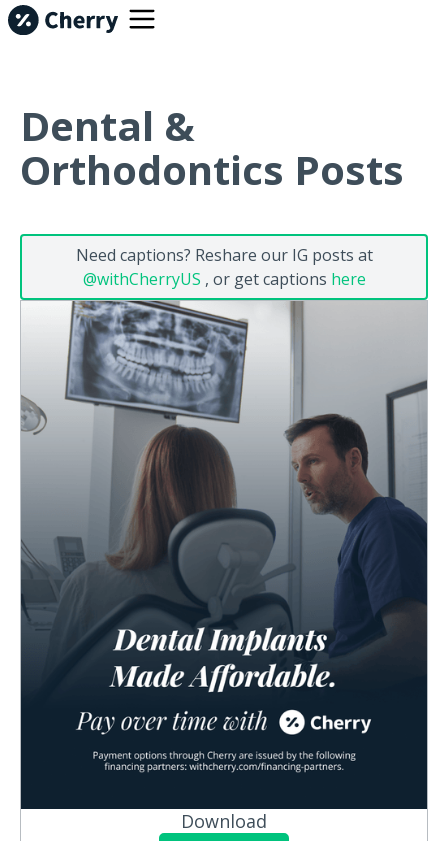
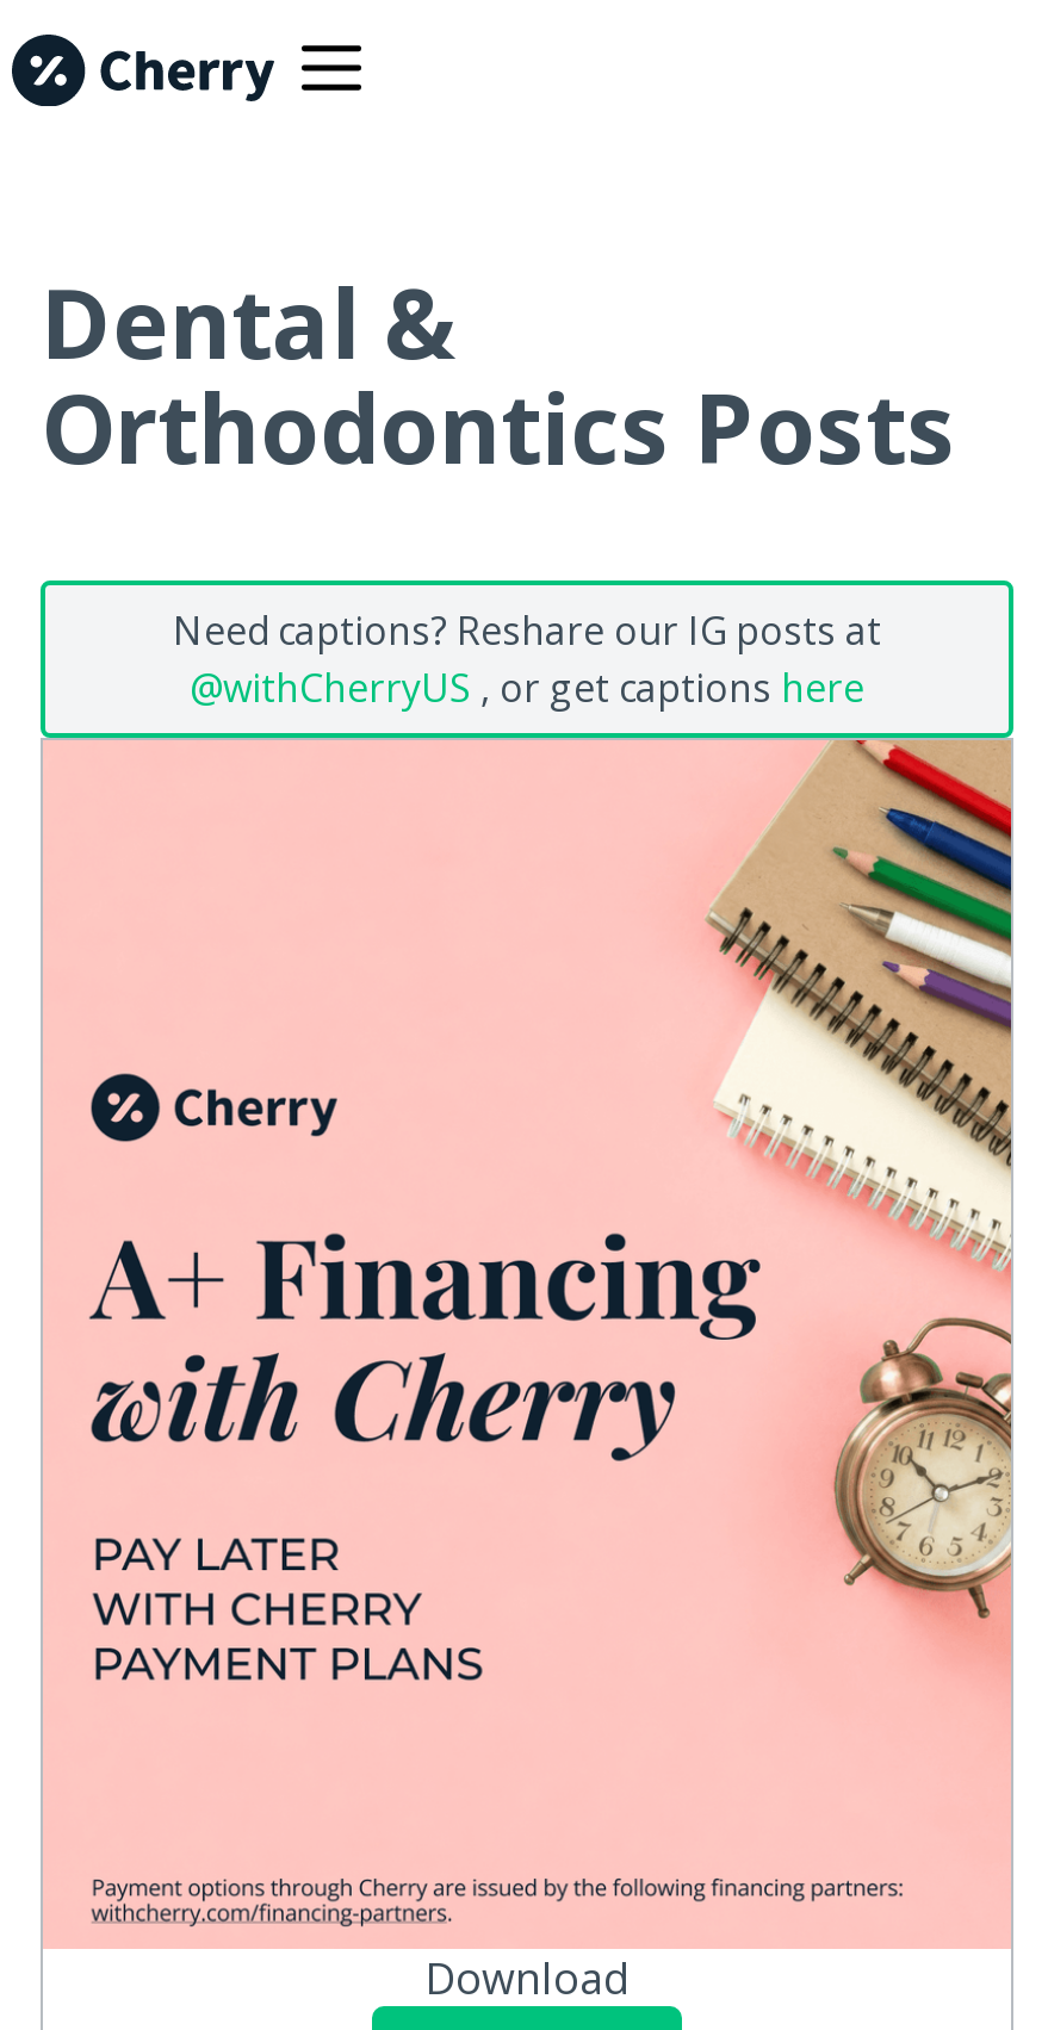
[20,300,428,810] [image] -> [43,738,1013,1951] [image]

